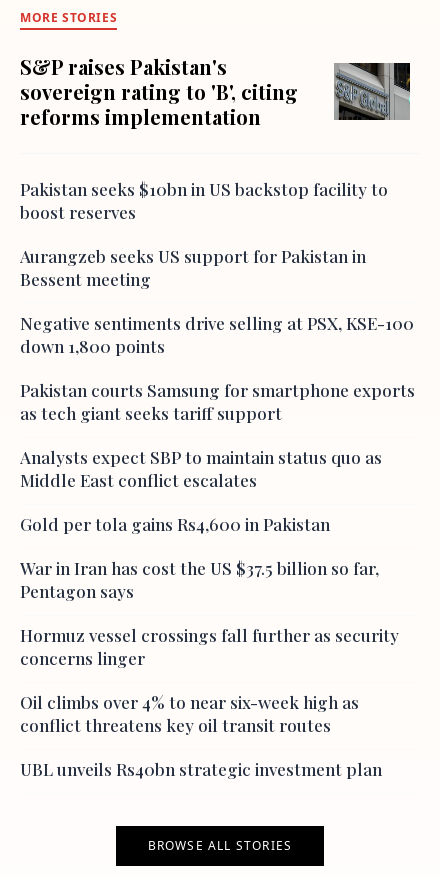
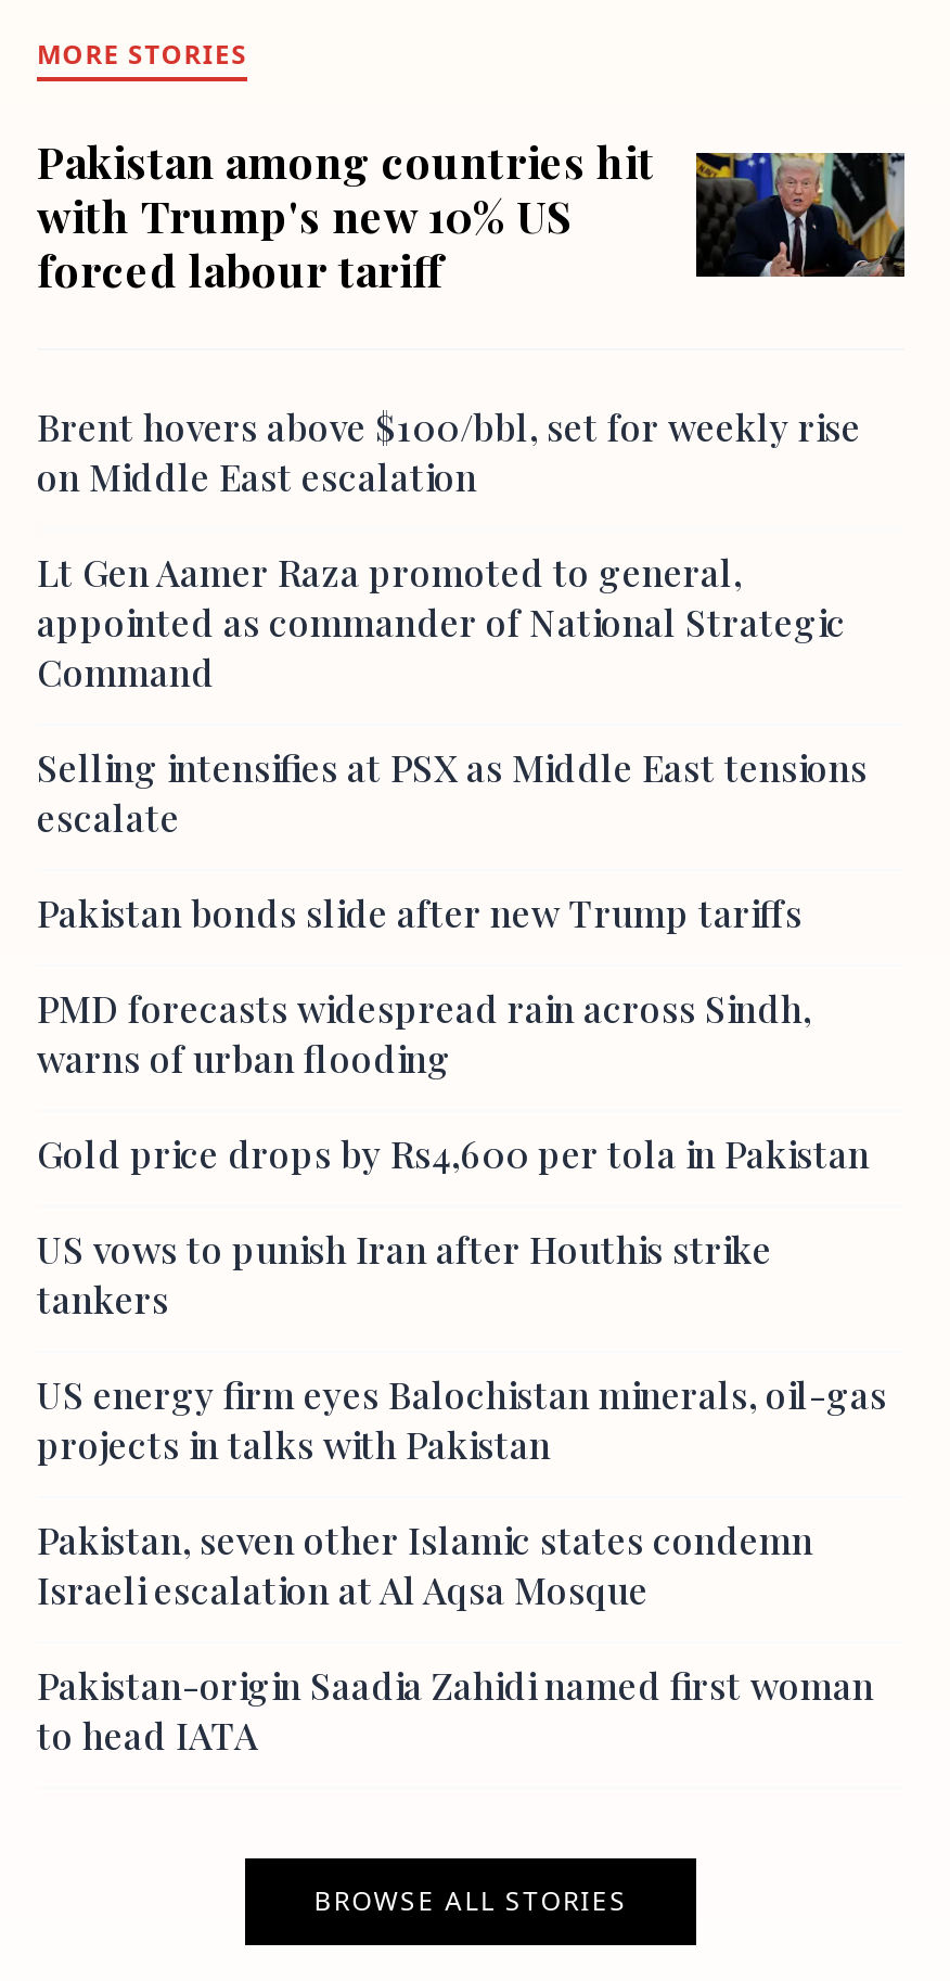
[20,53,420,130] [image] | S&P raises Pakistan's | sovereign rating to 'B', citing | reforms implementation -> [37,131,907,298] [image] | Pakistan among countries hit | with Trump's new 10% US | forced labour tariff
[20,178,388,223] Pakistan seeks $10bn in US backstop facility to | boost reserves -> [37,402,861,500] Brent hovers above $100/bbl, set for weekly rise | on Middle East escalation
[20,245,366,290] Aurangzeb seeks US support for Pakistan in | Bessent meeting -> [37,548,846,695] Lt Gen Aamer Raza promoted to general, | appointed as commander of National Strategic | Command
[20,312,414,357] Negative sentiments drive selling at PSX, KSE-100 | down 1,800 points -> [37,743,868,841] Selling intensifies at PSX as Middle East tensions | escalate
[20,379,415,424] Pakistan courts Samsung for smartphone exports | as tech giant seeks tariff support -> [37,889,803,936] Pakistan bonds slide after new Trump tariffs
[20,446,382,491] Analysts expect SBP to maintain status quo as | Middle East conflict escalates -> [37,984,811,1082] PMD forecasts widespread rain across Sindh, | warns of urban flooding
[20,513,330,535] Gold per tola gains Rs4,600 in Pakistan -> [37,1129,870,1177] Gold price drops by Rs4,600 per tola in Pakistan
[20,557,379,602] War in Iran has cost the US $37.5 billion so far, | Pentagon says -> [37,1225,772,1322] US vows to punish Iran after Houthis strike | tankers
[20,624,399,669] Hormuz vessel crossings fall further as security | concerns linger -> [37,1370,887,1468] US energy firm eyes Balochistan minerals, oil-gas | projects in talks with Pakistan
[20,691,359,736] Oil climbs over 4% to near six-week high as | conflict threatens key oil transit routes -> [37,1516,813,1613] Pakistan, seven other Islamic states condemn | Israeli escalation at Al Aqsa Mosque
[20,758,382,780] UBL unveils Rs40bn strategic investment plan -> [37,1661,874,1759] Pakistan-origin Saadia Zahidi named first woman | to head IATA

